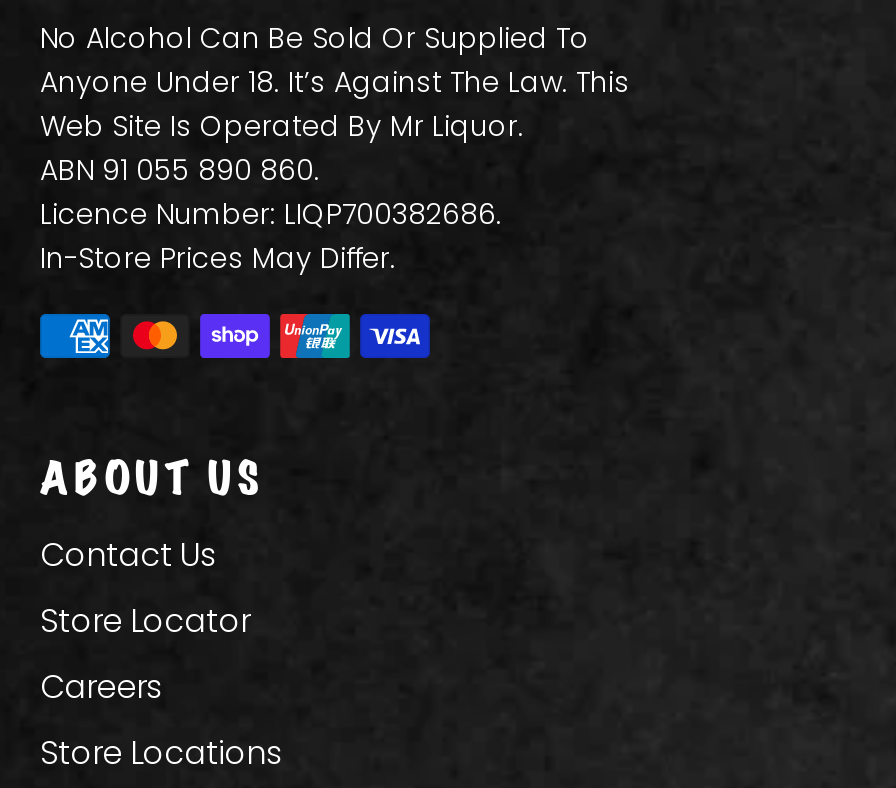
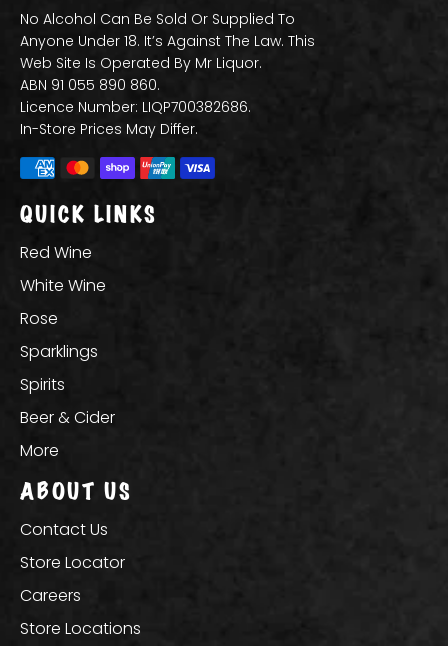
none -> [20,203,157,462] QUICK LINKS | Red Wine | White Wine | Rose | Sparklings | Spirits | Beer & Cider | More

